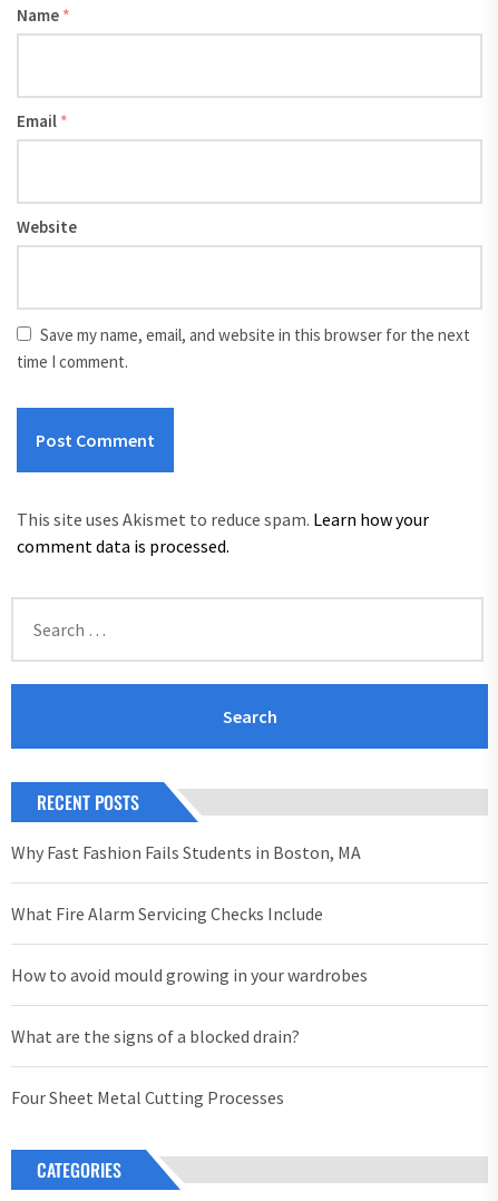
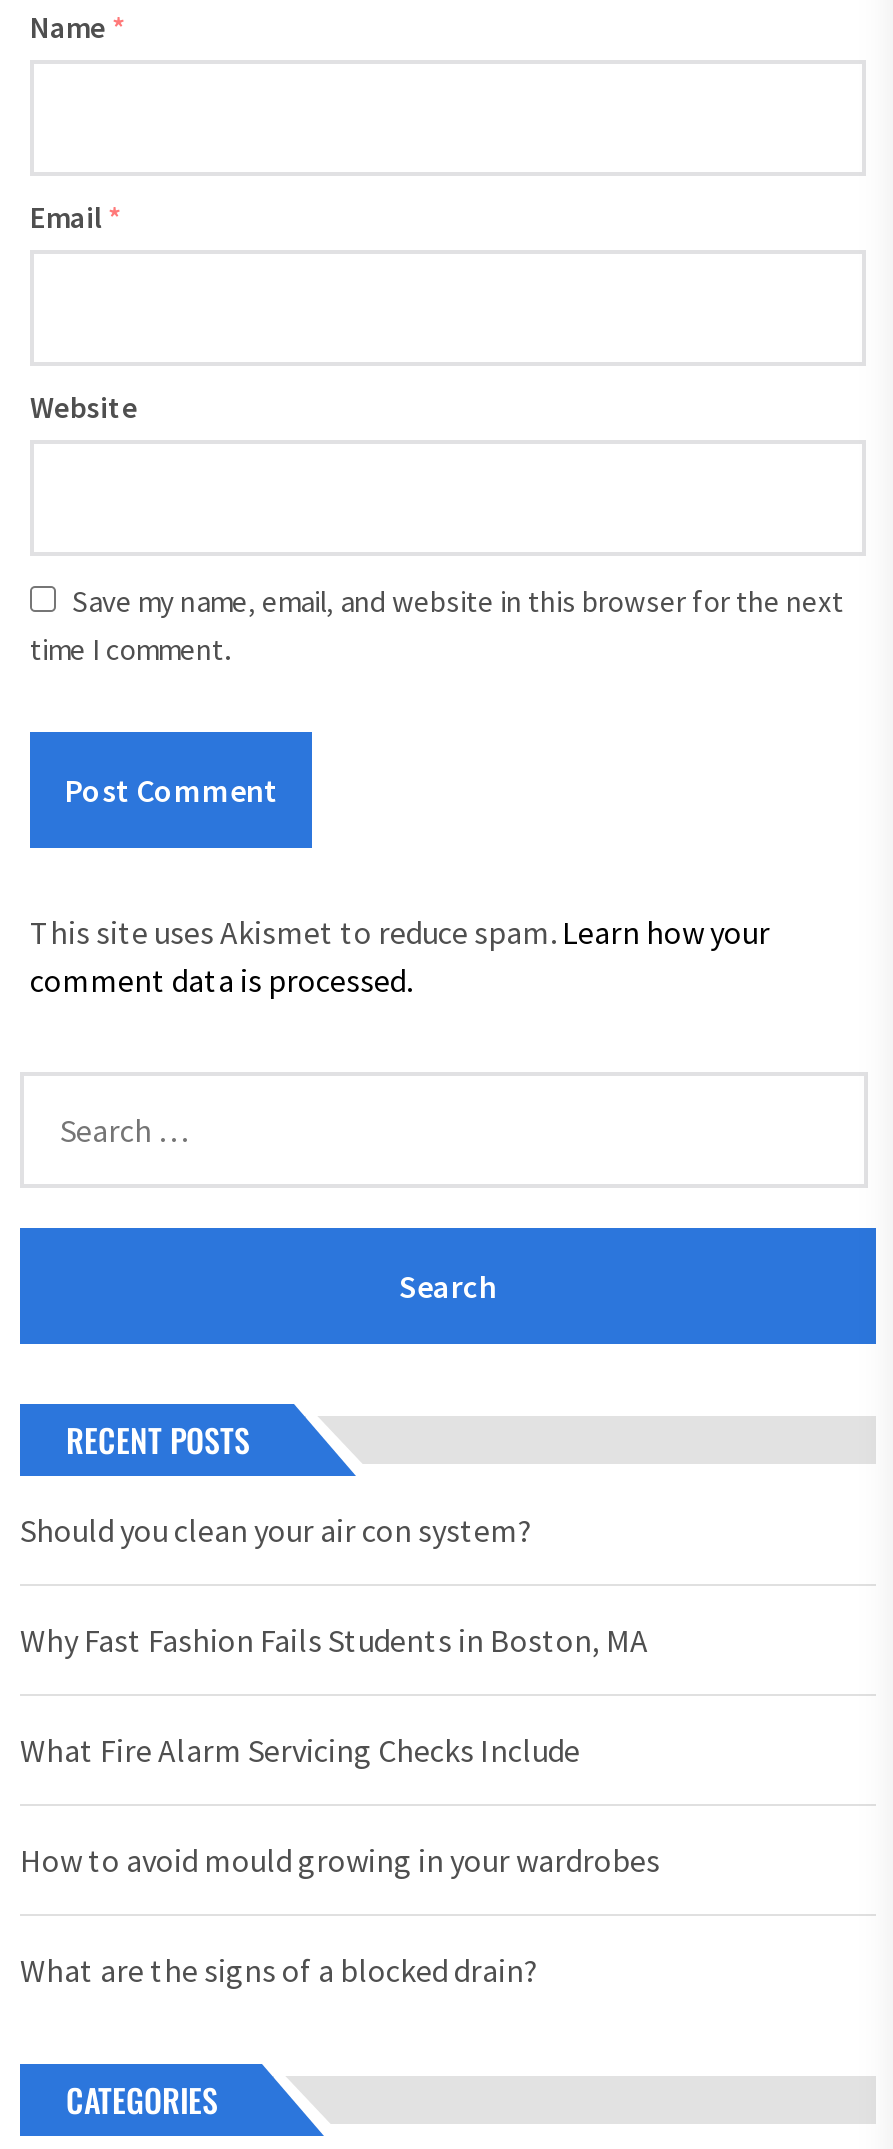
none -> [20,1510,532,1550] Should you clean your air con system?
moved [11,841,368,1047] -> [20,1620,660,1990]: Why Fast Fashion Fails Students in Boston, MA | What Fire Alarm Servicing Checks Include | How to avoid mould growing in your wardrobes | What are the signs of a blocked drain?
[11,1086,284,1109] Four Sheet Metal Cutting Processes -> none

